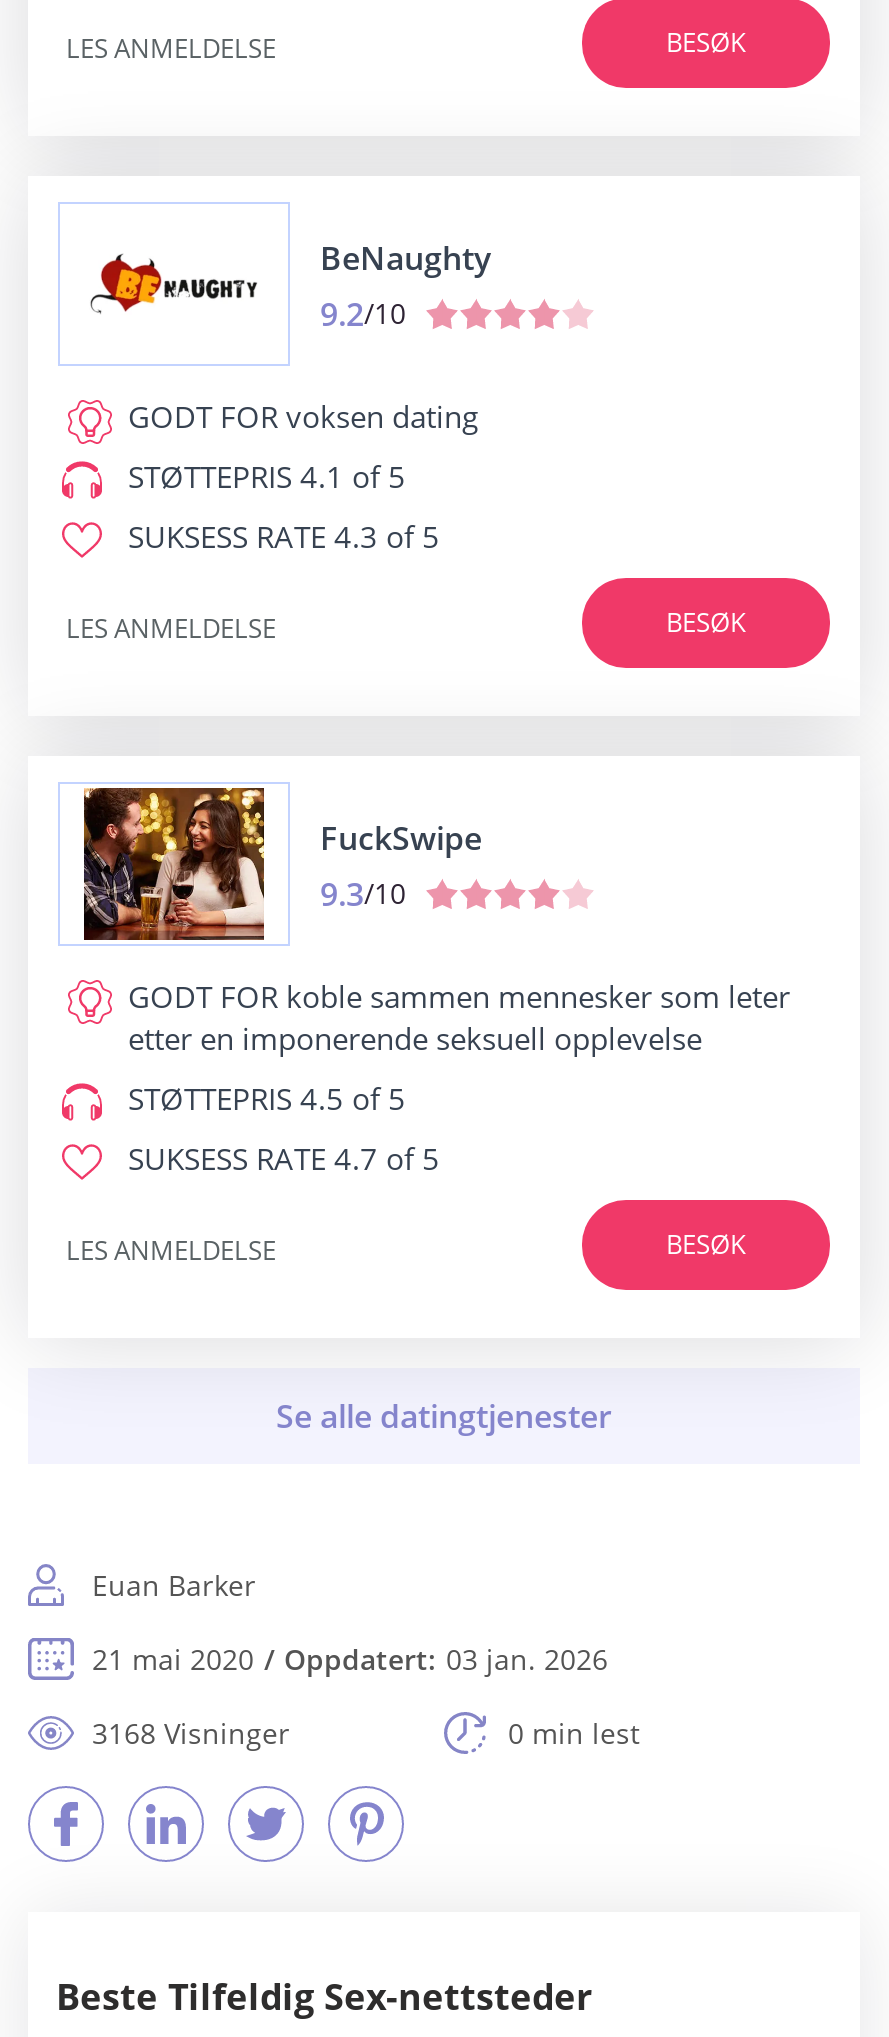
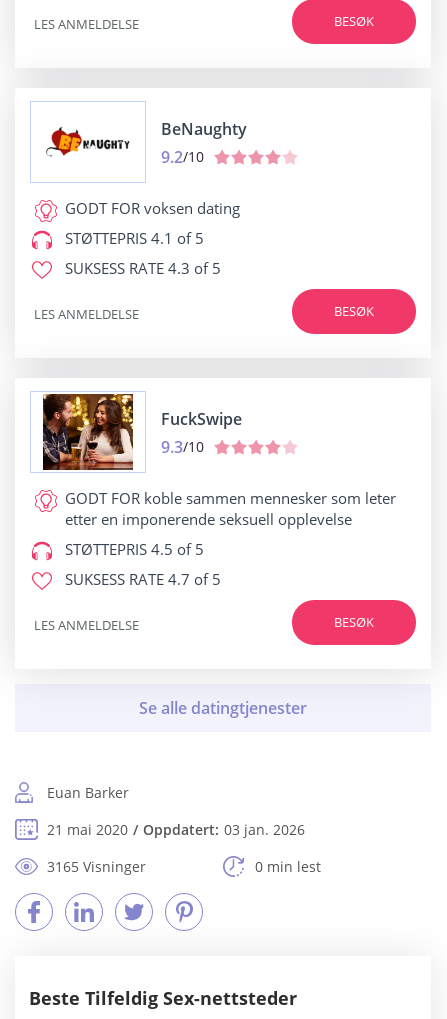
[92,1714,290,1752] 3168 Visninger -> [47,857,146,876] 3165 Visninger

